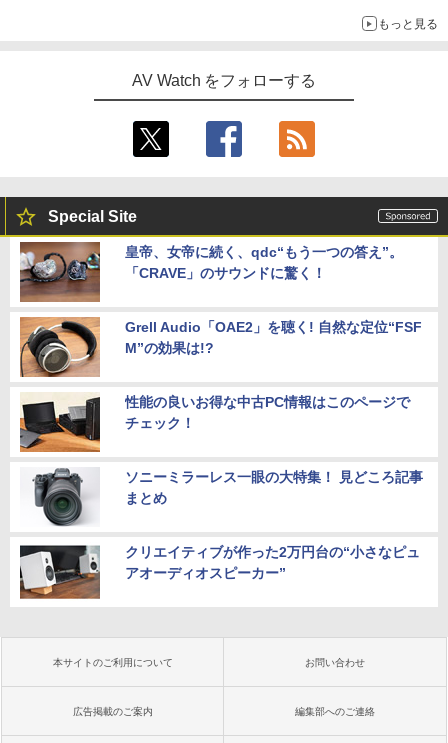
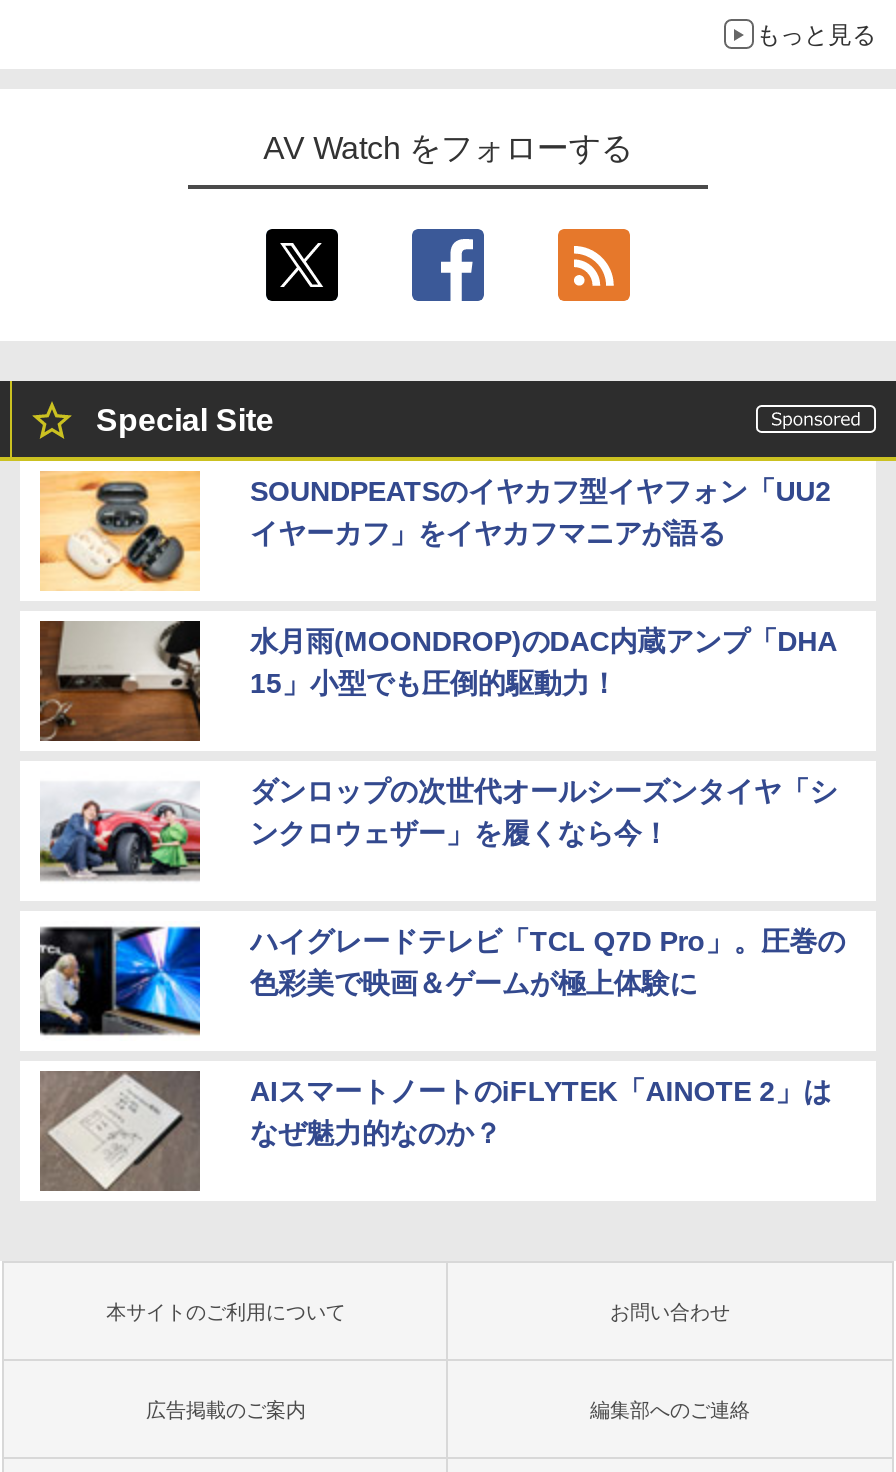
[19,241,403,302] [image] | 皇帝、女帝に続く、qdc“もう一つの答え”。 | 「CRAVE」のサウンドに驚く！ -> [38,469,831,589] [image] | SOUNDPEATSのイヤカフ型イヤフォン「UU2 | イヤーカフ」をイヤカフマニアが語る
[19,316,422,378] [image] | Grell Audio「OAE2」を聴く! 自然な定位“FSF | M”の効果は!? -> [38,619,837,743] [image] | 水月雨(MOONDROP)のDAC内蔵アンプ「DHA | 15」小型でも圧倒的駆動力！
[19,393,410,453] [image] | 性能の良いお得な中古PC情報はこのページで | チェック！ -> [40,775,837,891] [image] | ダンロップの次世代オールシーズンタイヤ「シ | ンクロウェザー」を履くなら今！
[20,467,423,527] [image] | ソニーミラーレス一眼の大特集！ 見どころ記事 | まとめ -> [38,925,845,1039] [image] | ハイグレードテレビ「TCL Q7D Pro」。圧巻の | 色彩美で映画＆ゲームが極上体験に
[19,542,420,602] [image] | クリエイティブが作った2万円台の“小さなピュ | アオーディオスピーカー” -> [38,1069,831,1193] [image] | AIスマートノートのiFLYTEK「AINOTE 2」は | なぜ魅力的なのか？

